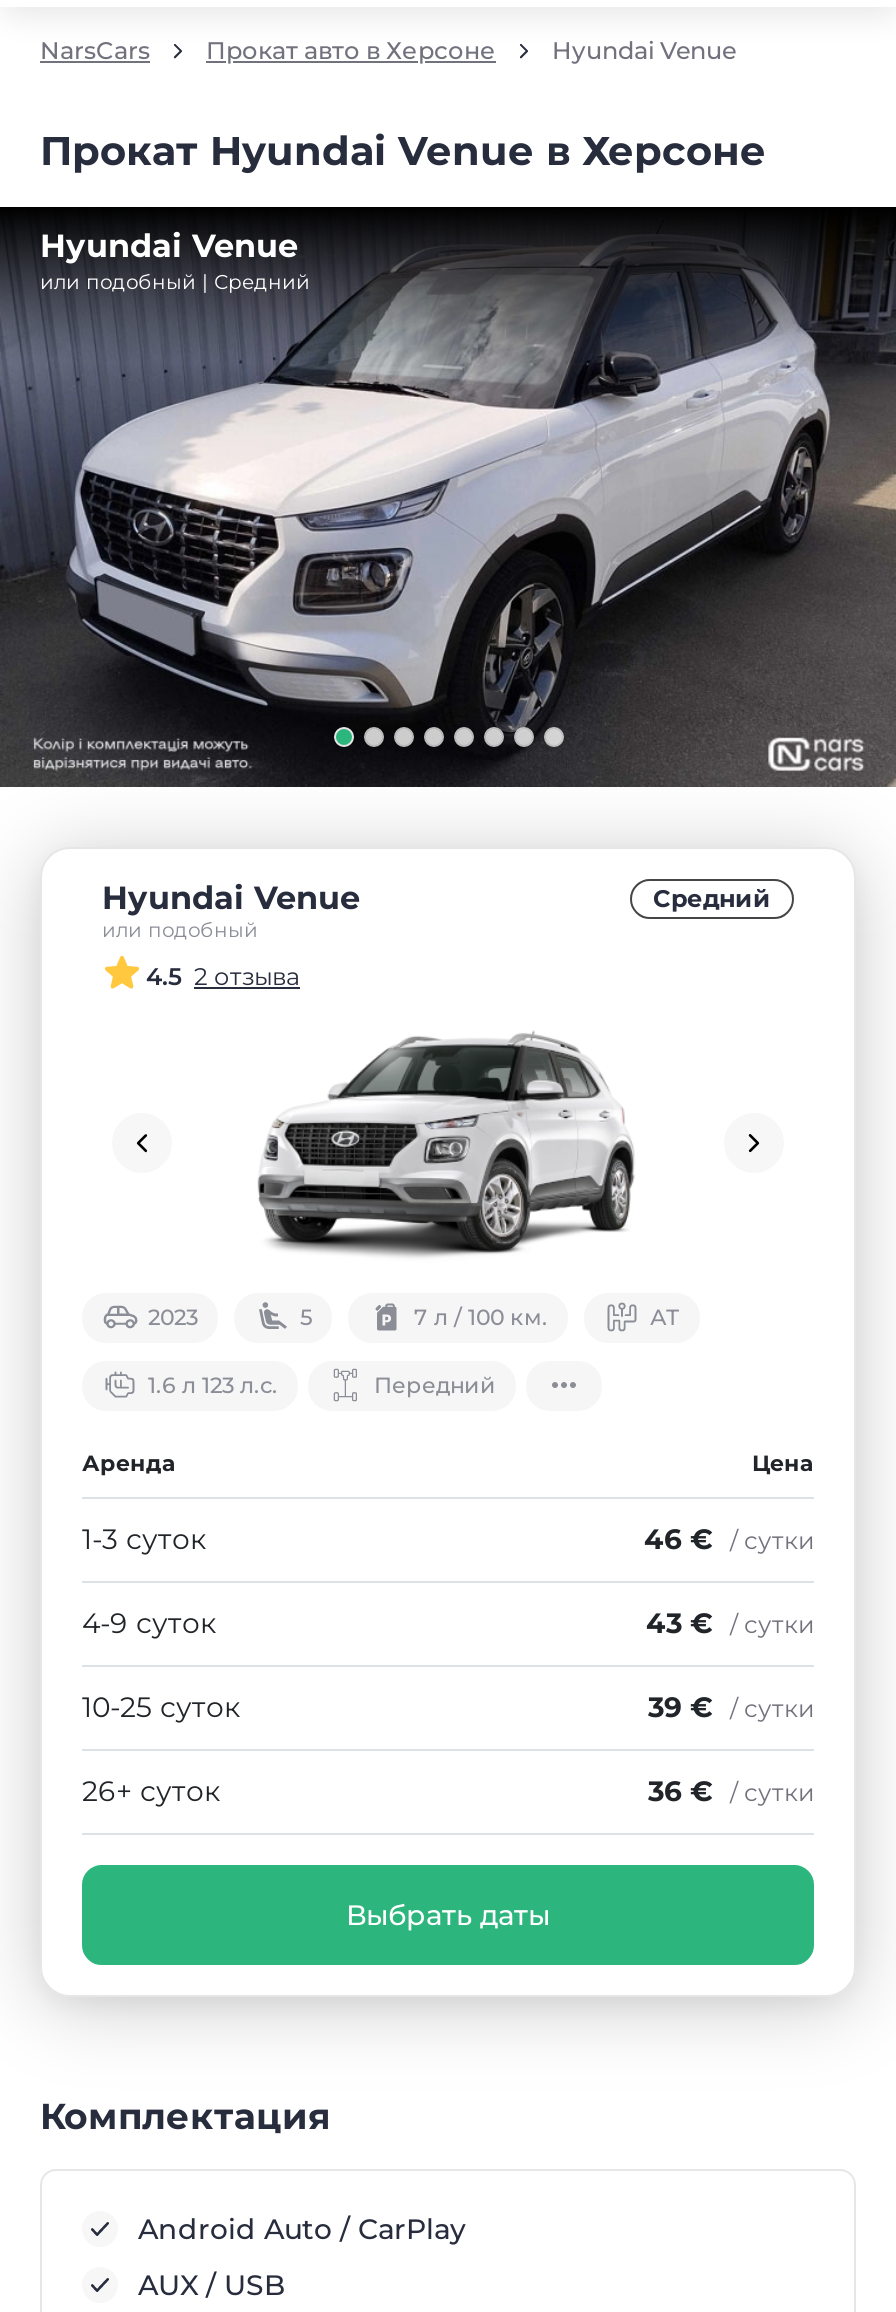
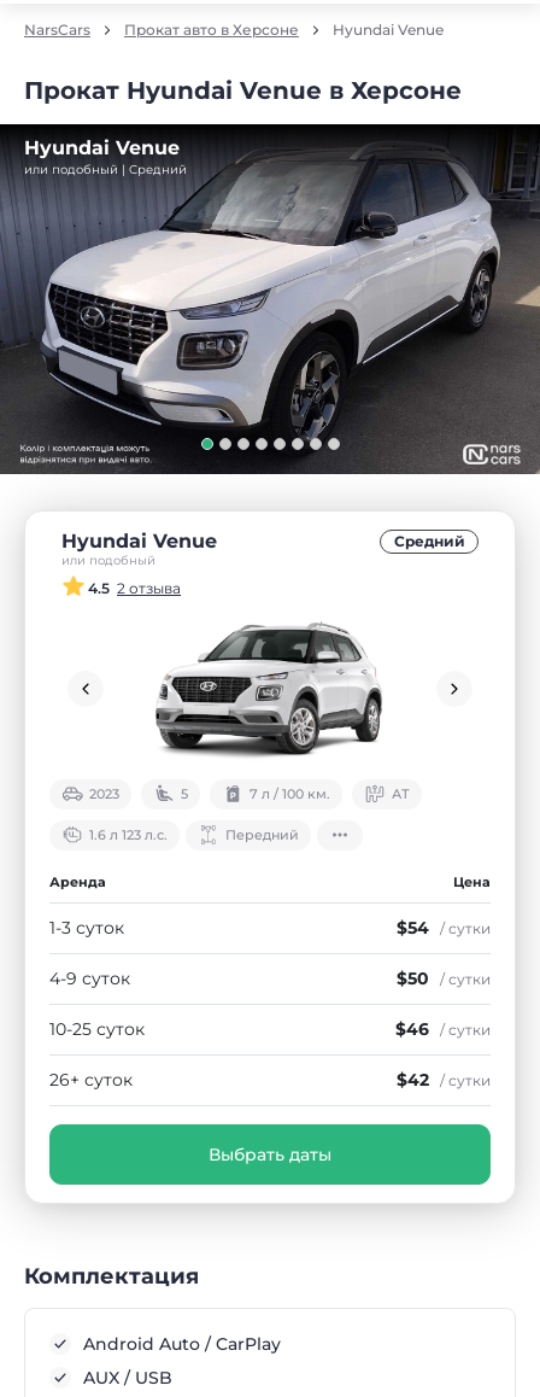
[644,1521,814,1557] 46 € / сутки -> [397,917,491,938] $54 / сутки
[646,1605,814,1641] 43 € / сутки -> [397,967,491,989] $50 / сутки
[648,1689,814,1725] 39 € / сутки -> [395,1018,491,1040] $46 / сутки
[648,1773,814,1809] 36 € / сутки -> [397,1069,491,1090] $42 / сутки

